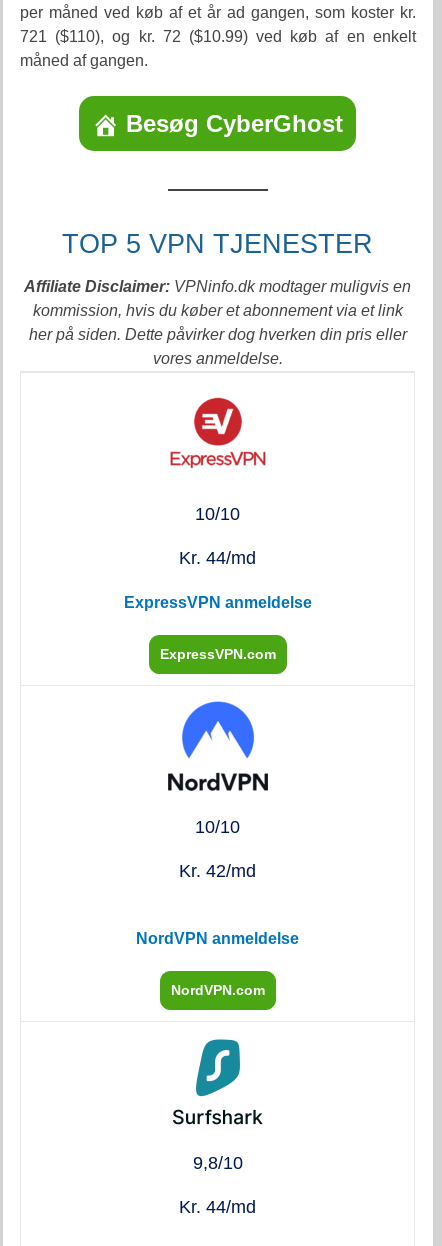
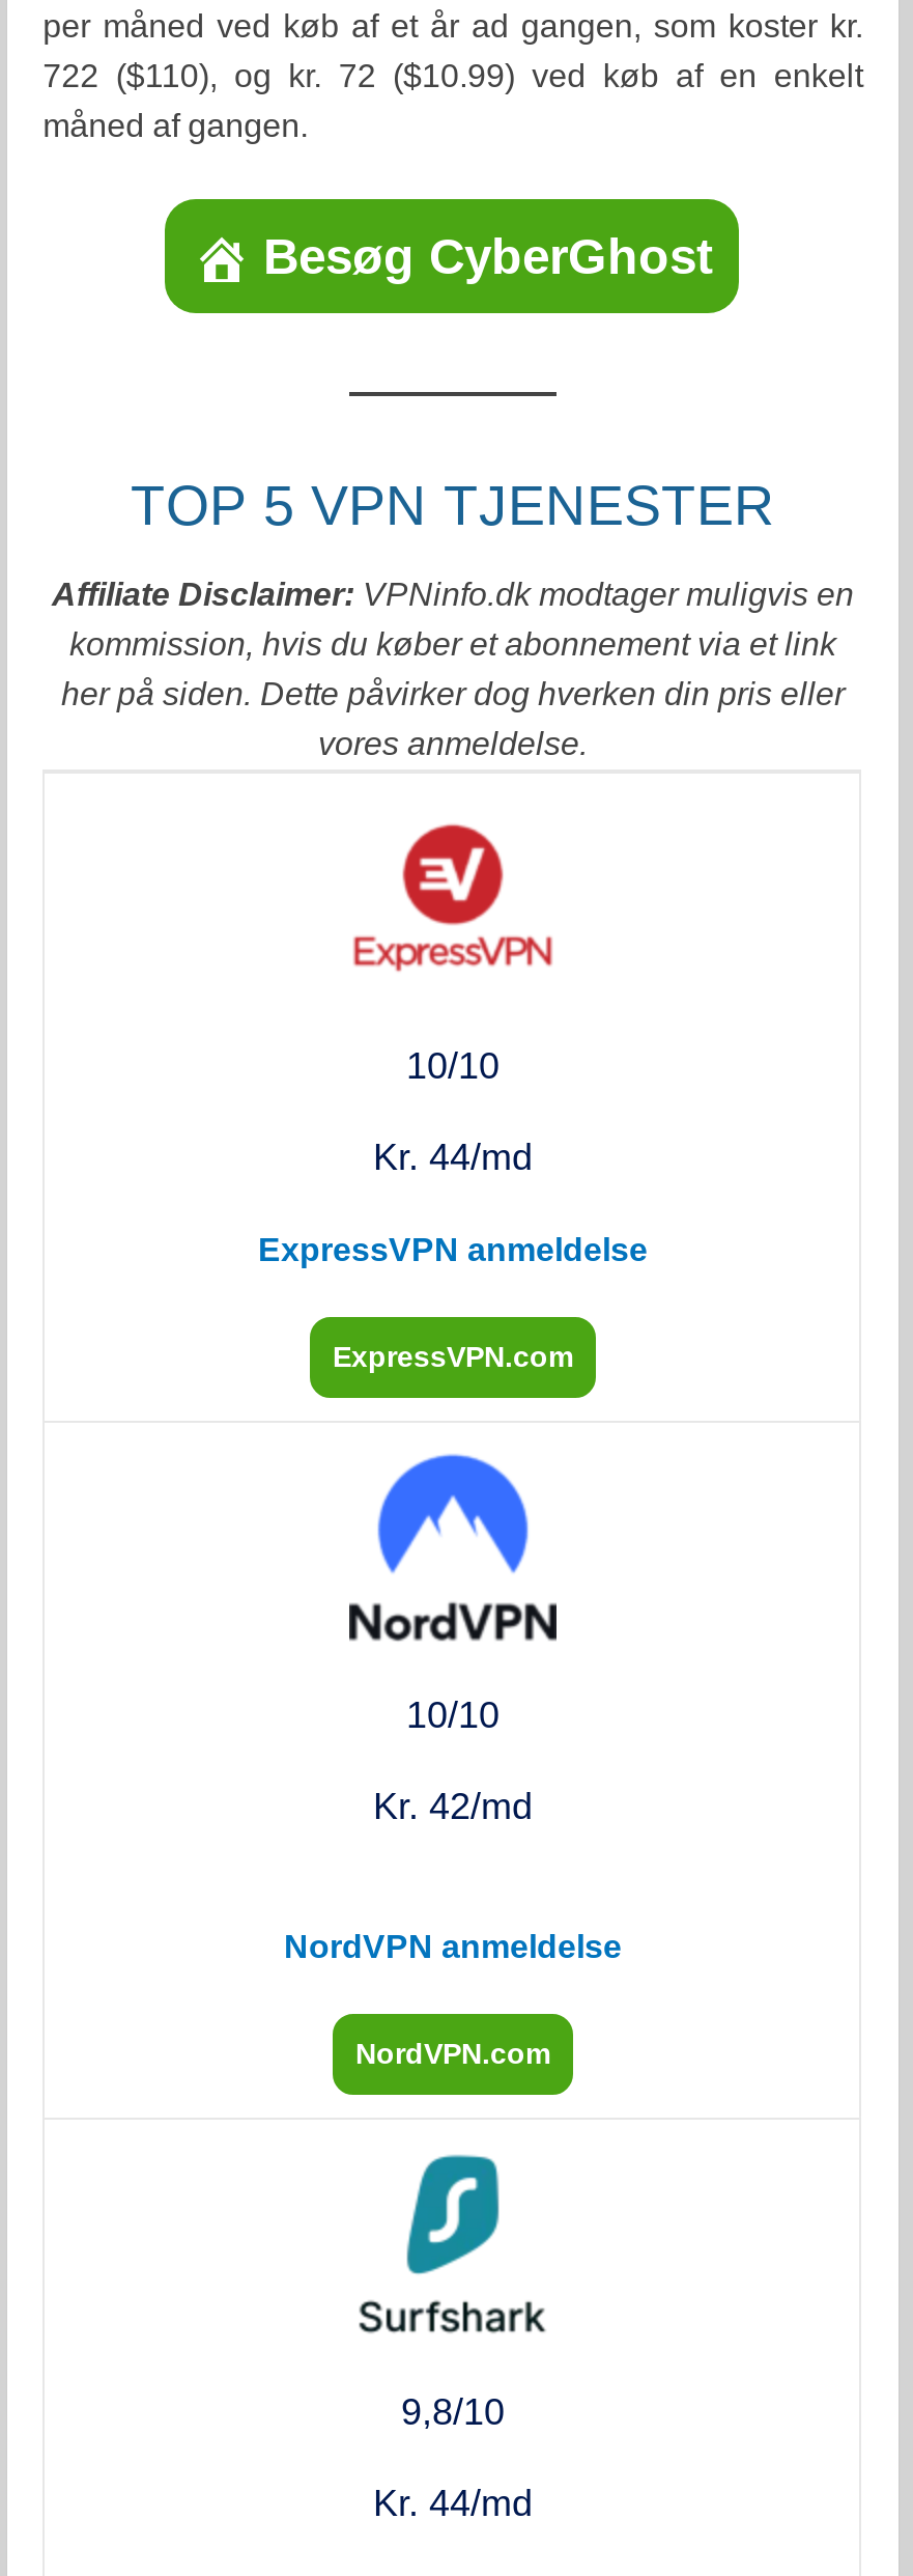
[20,28,416,45] 721 ($110), og kr. 72 ($10.99) ved køb af en enkelt -> [43,58,863,94] 722 ($110), og kr. 72 ($10.99) ved køb af en enkelt

